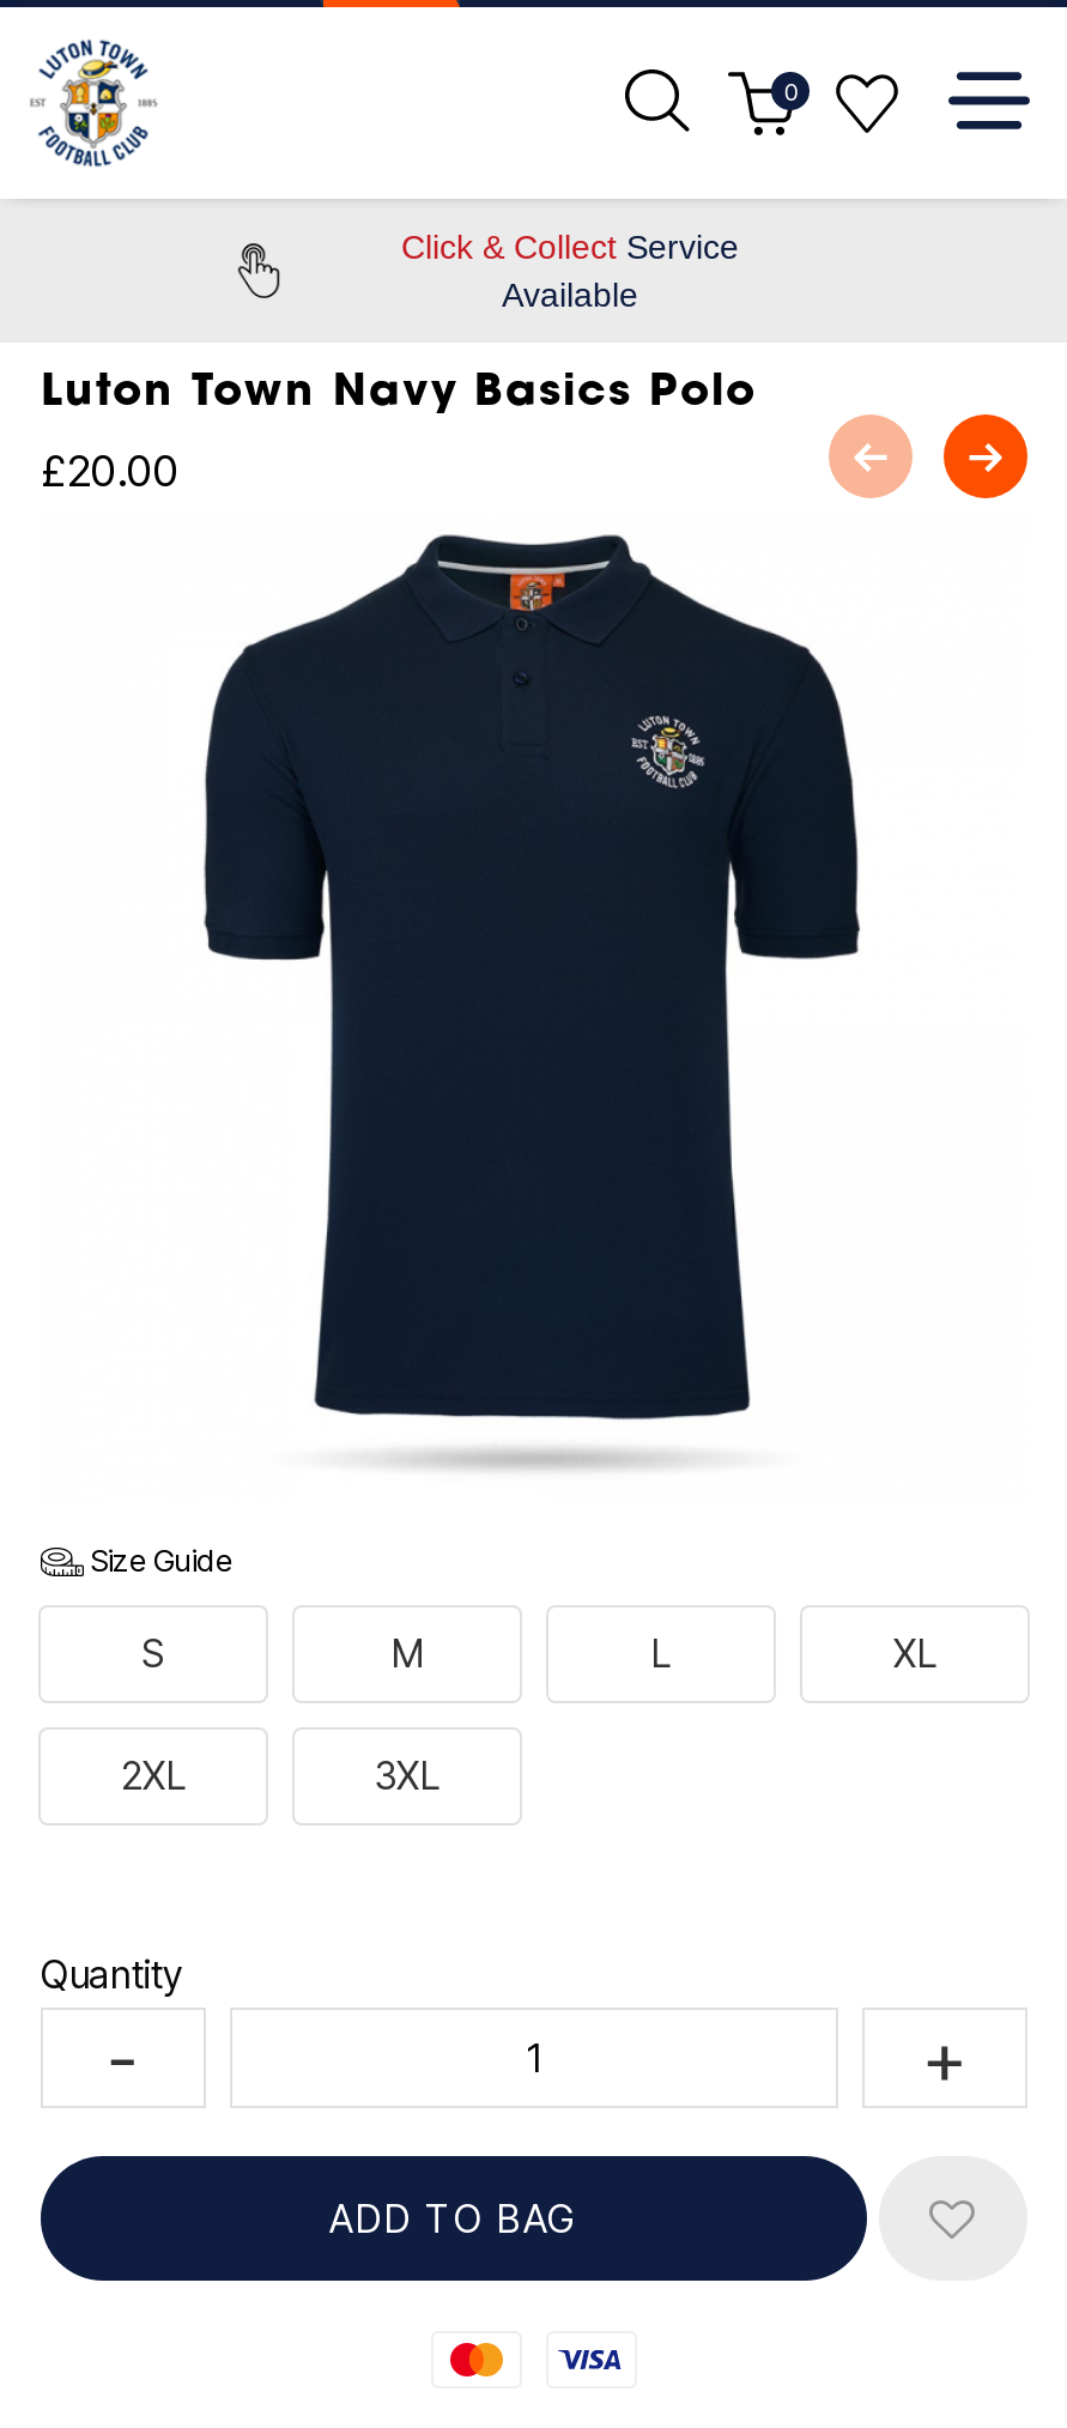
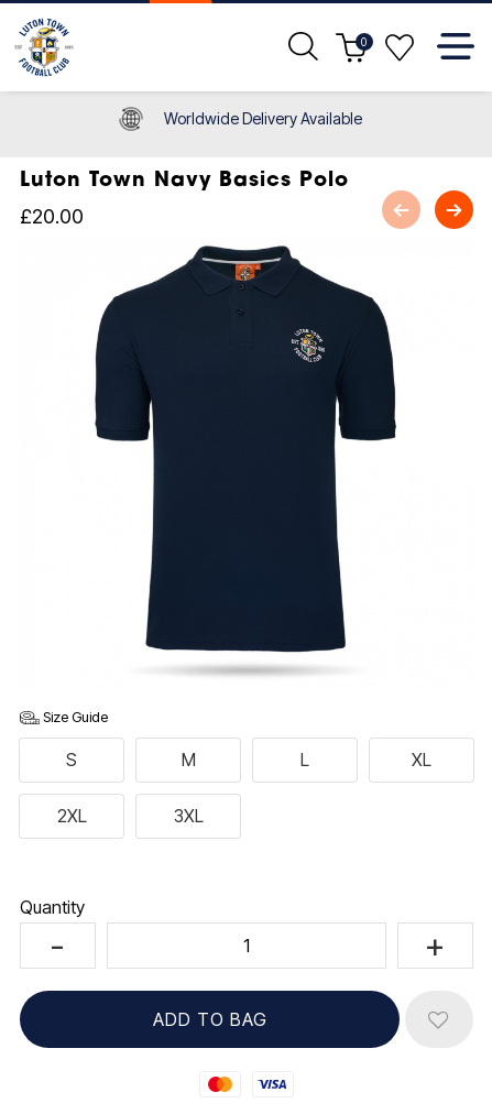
[401,228,739,314] Click & Collect Service | Available -> [120,109,319,128] Worldwide Delivery Available

